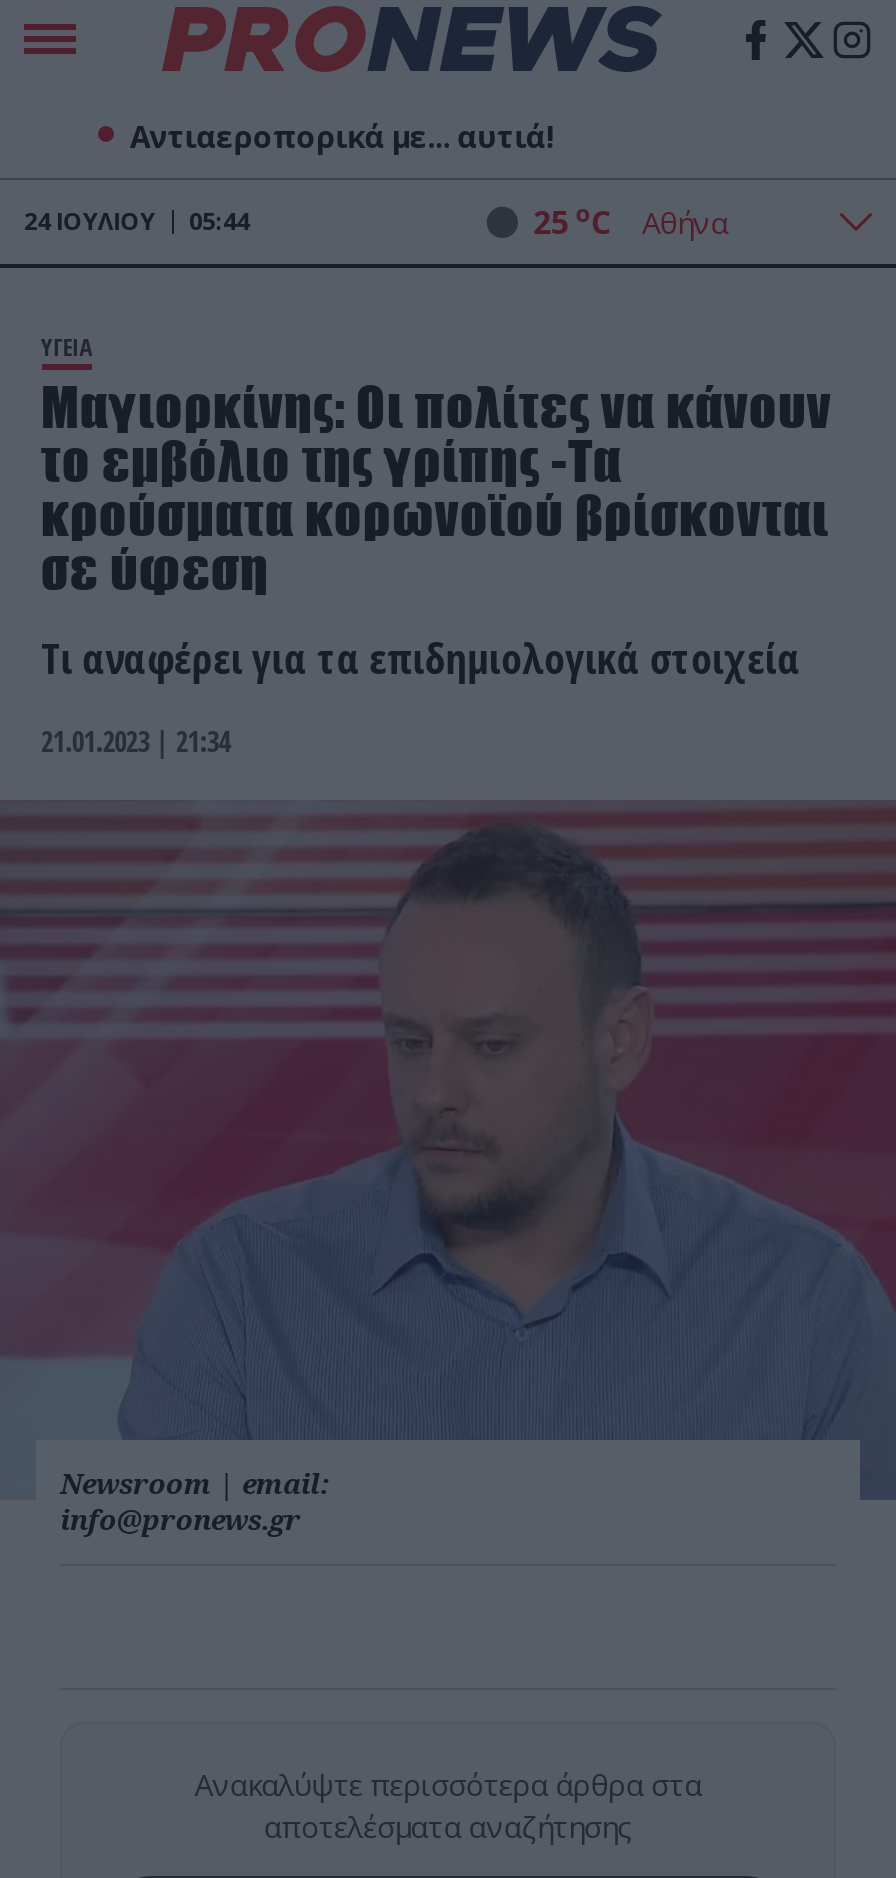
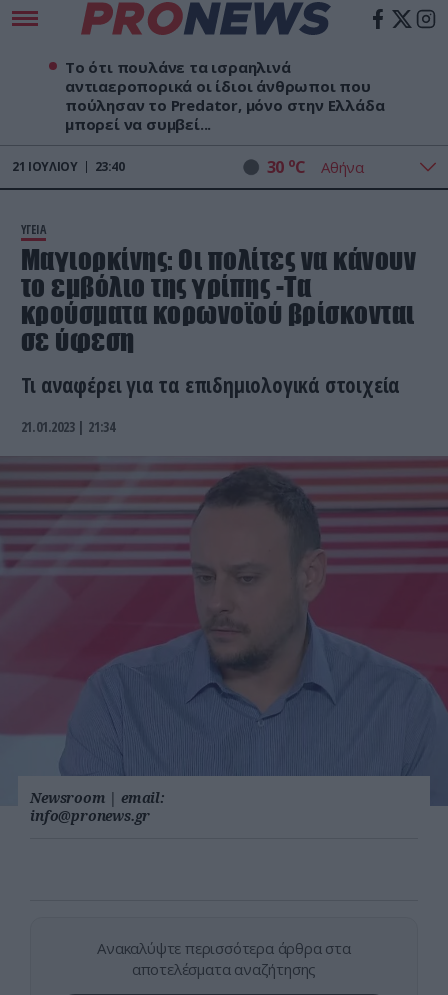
[130,116,553,156] Αντιαεροπορικά με... αυτιά! -> [65,57,384,134] Το ότι πουλάνε τα ισραηλινά | αντιαεροπορικά οι ίδιοι άνθρωποι που | πούλησαν το Predator, μόνο στην Ελλάδα | μπορεί να συμβεί...
[24,196,612,244] 24 ΙΟΥΛΊΟΥ | 05:44 | 25 oC -> [12,154,306,178] 21 ΙΟΥΛΊΟΥ | 23:40 | 30 oC

